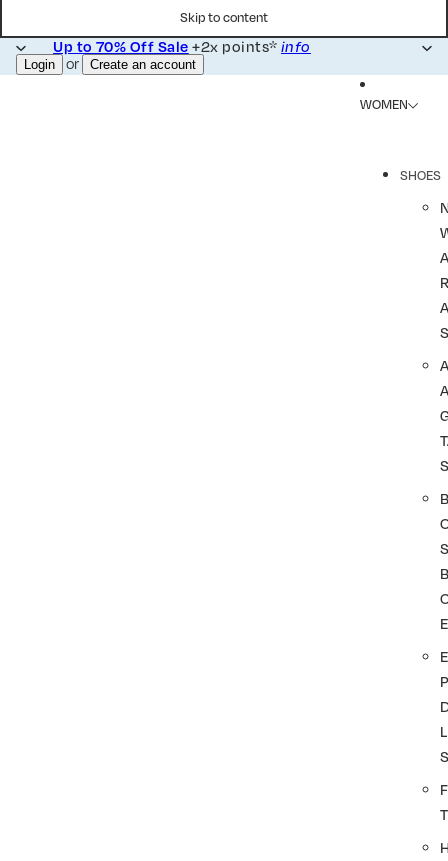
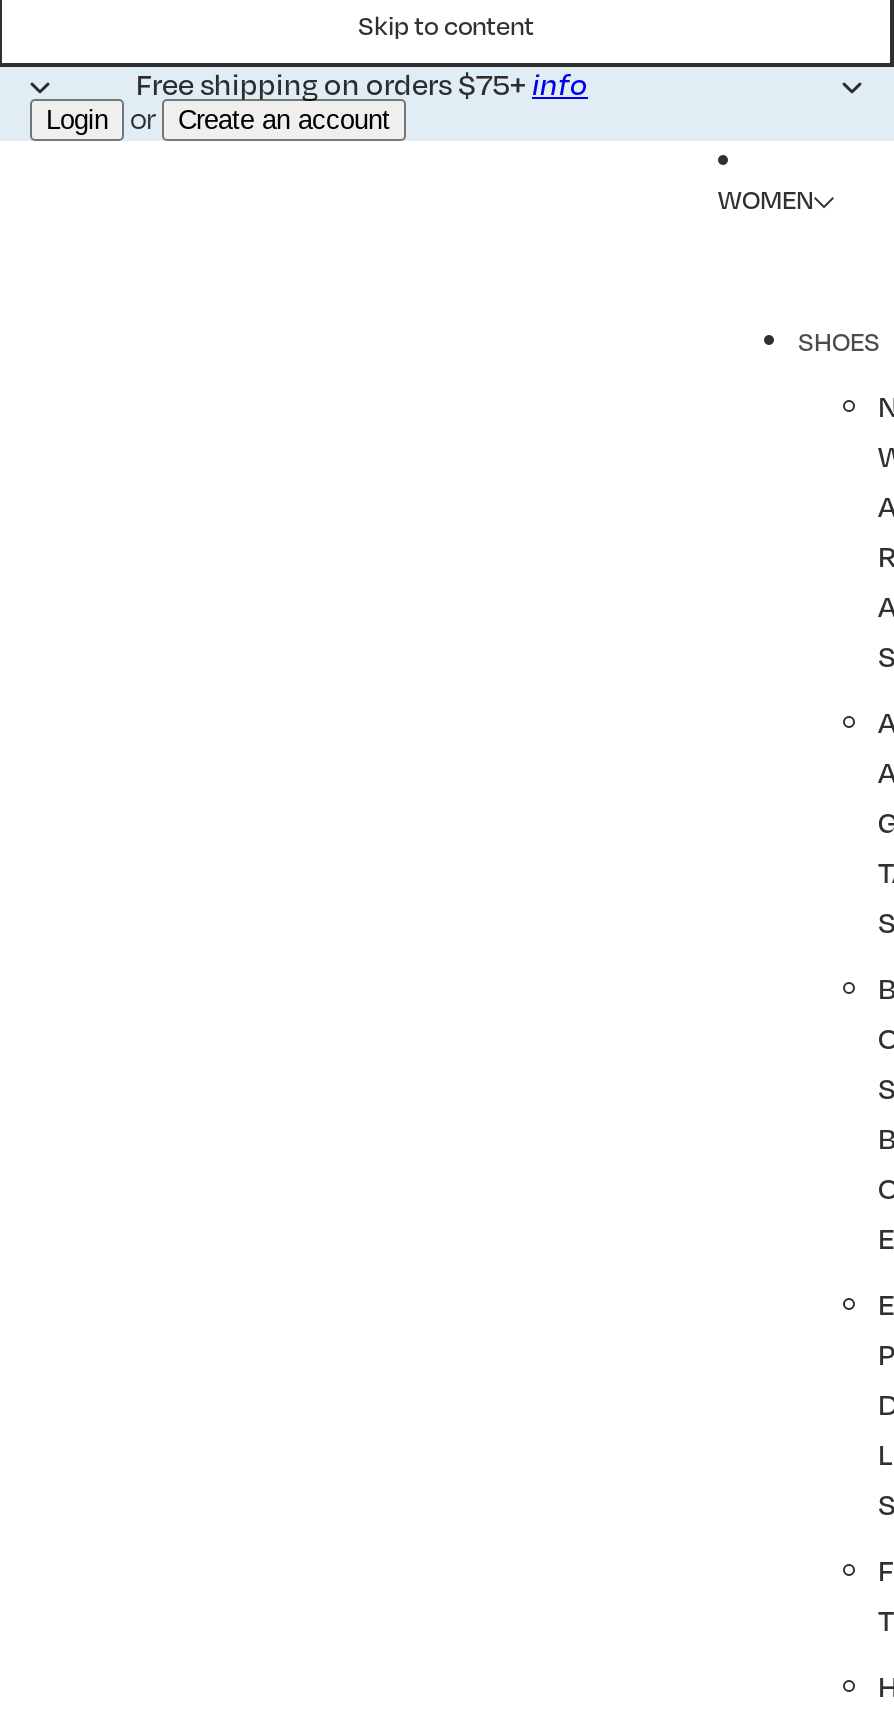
[53,37,311,55] Up to 70% Off Sale+2x points*info -> [136,65,588,101] Free shipping on orders $75+info

